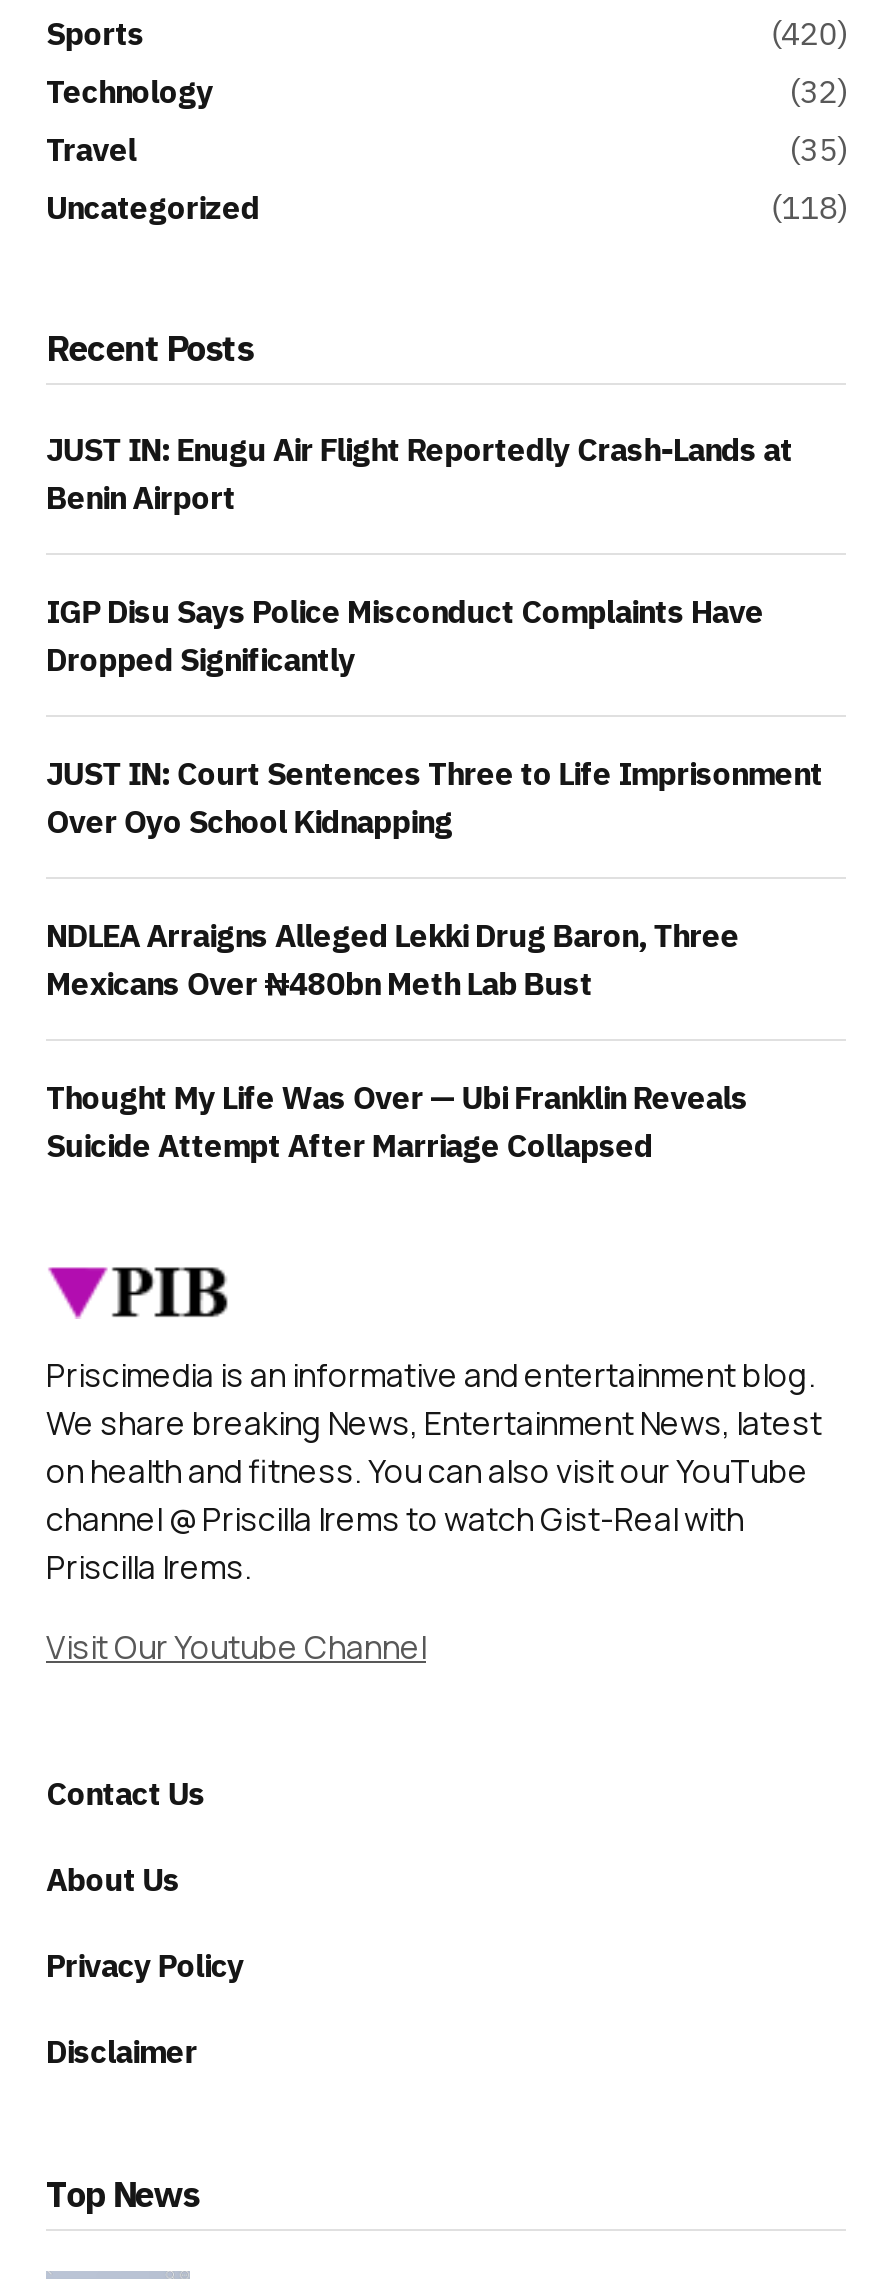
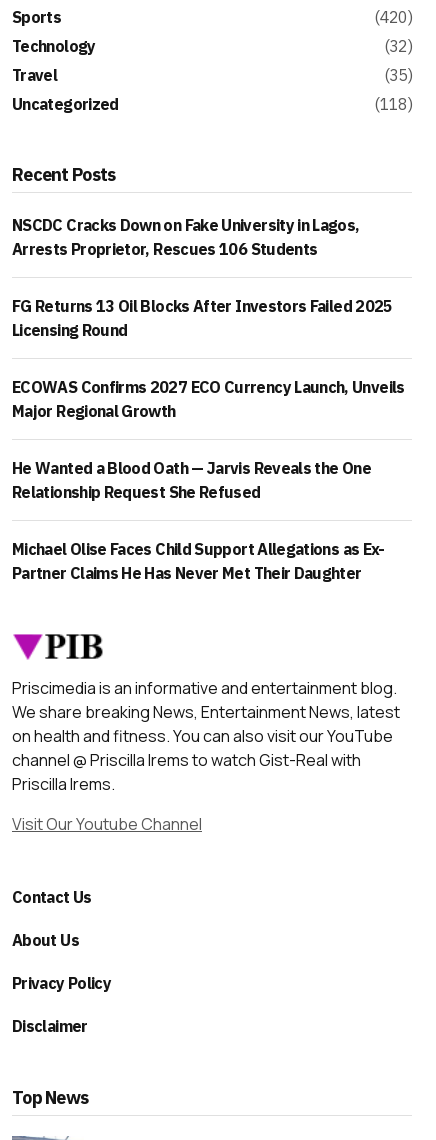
[46,428,793,516] JUST IN: Enugu Air Flight Reportedly Crash-Lands at | Benin Airport -> [12,215,359,259] NSCDC Cracks Down on Fake University in Lagos, | Arrests Proprietor, Rescues 106 Students
[46,590,764,678] IGP Disu Says Police Misconduct Complaints Have | Dropped Significantly -> [12,296,393,340] FG Returns 13 Oil Blocks After Investors Failed 2025 | Licensing Round
[46,752,823,840] JUST IN: Court Sentences Three to Life Imprisonment | Over Oyo School Kidnapping -> [12,377,405,421] ECOWAS Confirms 2027 ECO Currency Launch, Unveils | Major Regional Growth
[46,914,739,1002] NDLEA Arraigns Alleged Lekki Drug Baron, Three | Mexicans Over ₦480bn Meth Lab Bust -> [12,458,371,502] He Wanted a Blood Oath — Jarvis Reveals the One | Relationship Request She Refused
[46,1076,748,1164] Thought My Life Was Over — Ubi Franklin Reveals | Suicide Attempt After Marriage Collapsed -> [12,539,385,583] Michael Olise Faces Child Support Allegations as Ex- | Partner Claims He Has Never Met Their Daughter

